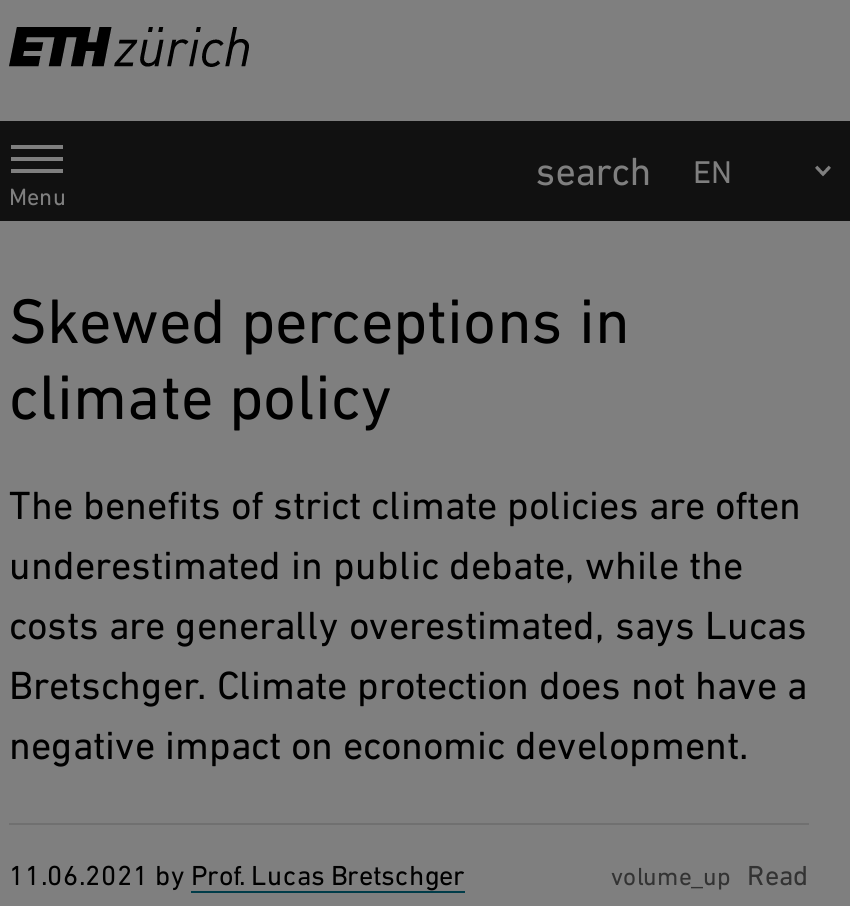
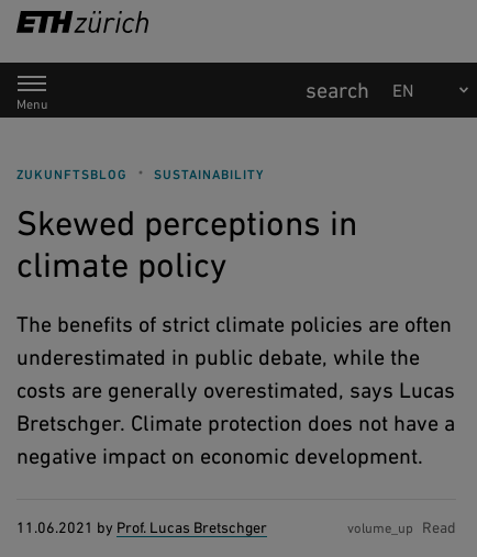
none -> [16,167,264,182] ZUKUNFTSBLOG | SUSTAINABILITY

